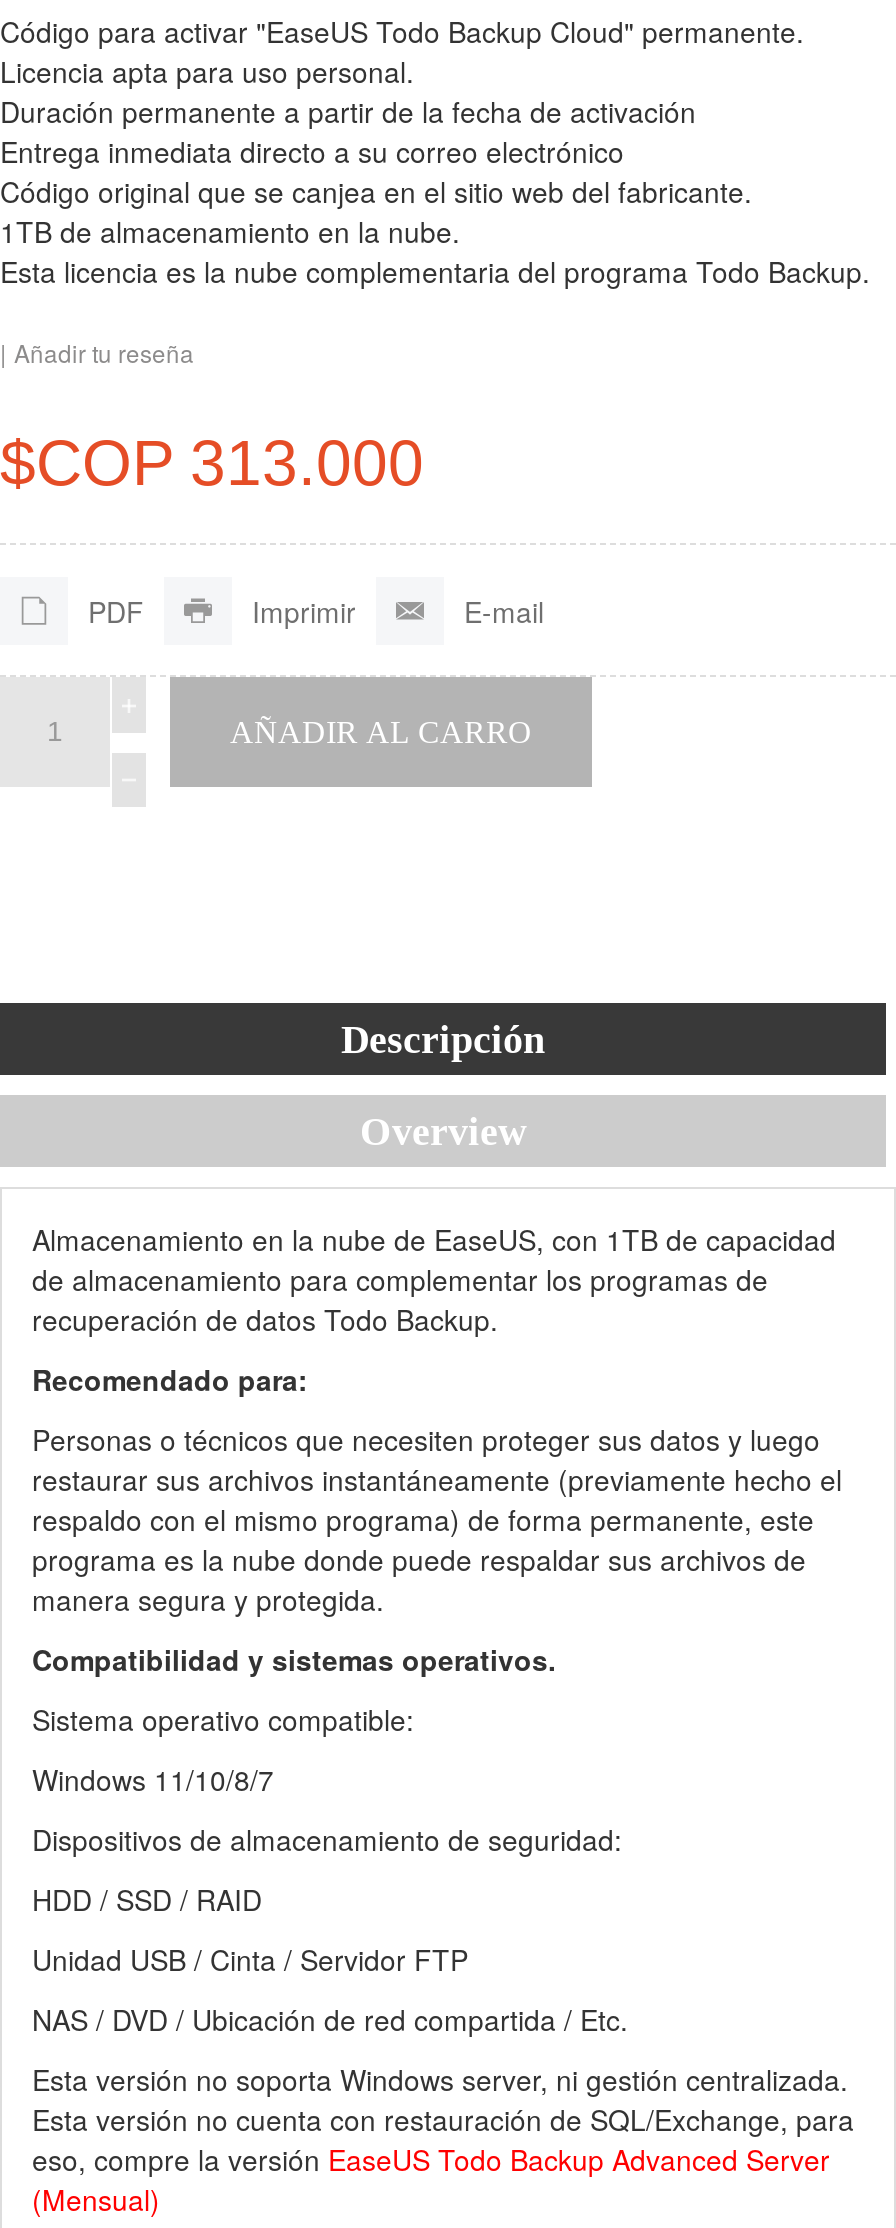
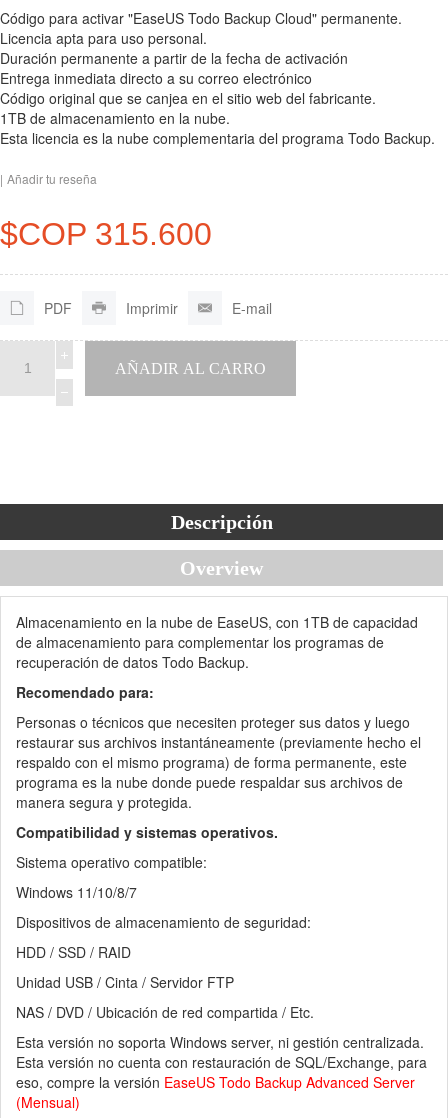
[0,427,424,499] $COP 313.000 -> [0,216,212,252] $COP 315.600

